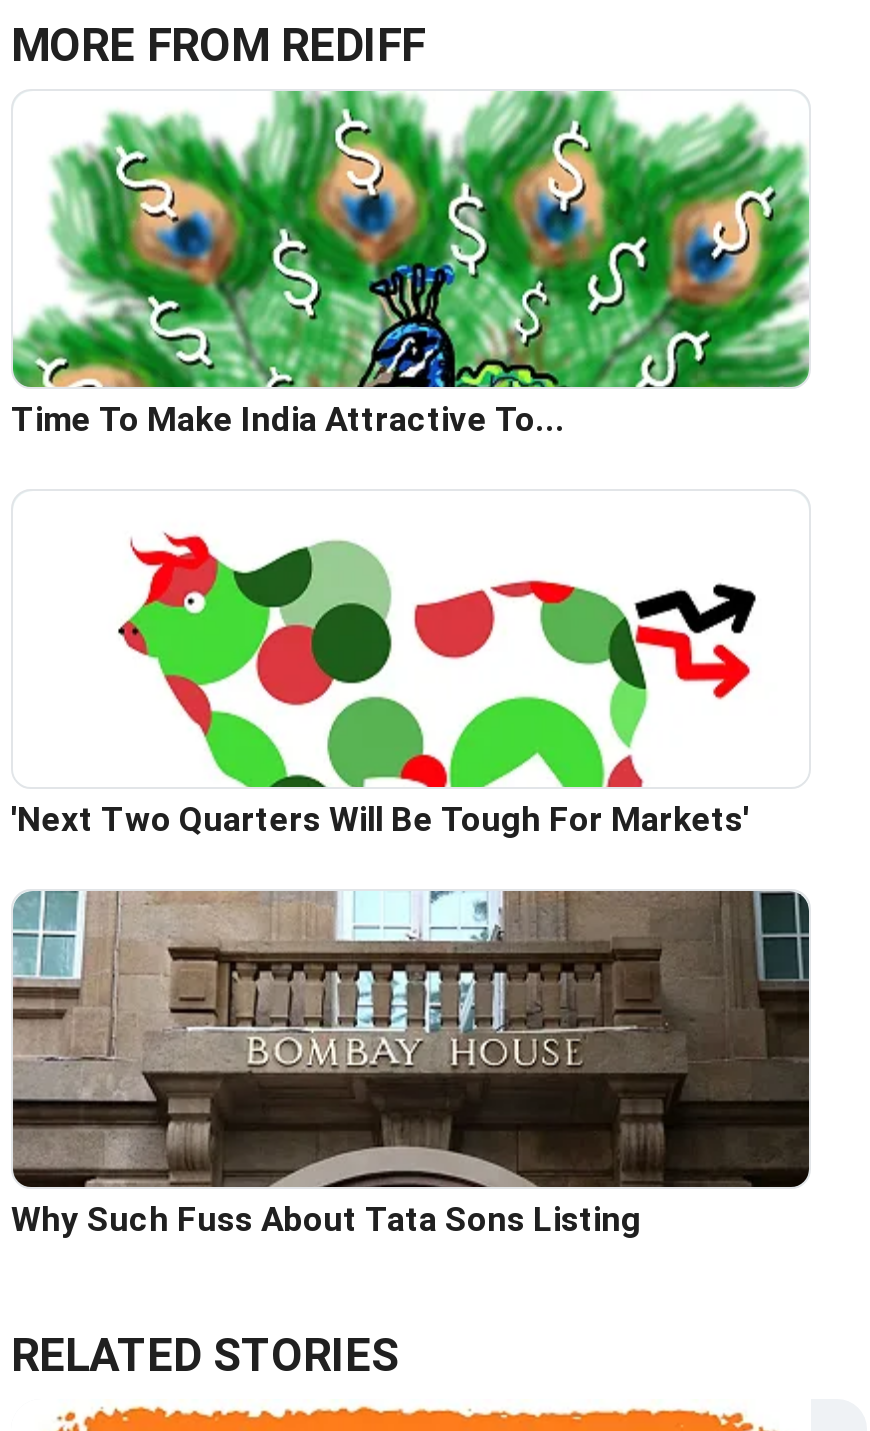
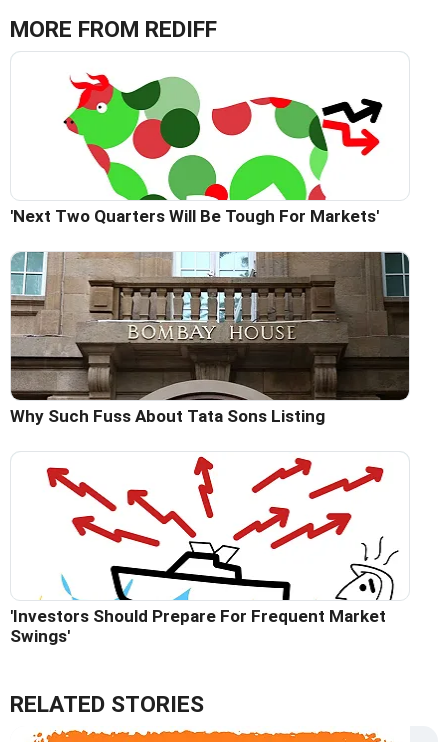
[11,89,811,438] [image] | Time To Make India Attractive To... -> none
moved [11,525,749,1238] -> [10,69,379,425]: [image] | 'Next Two Quarters Will Be Tough For Markets' | Why Such Fuss About Tata Sons Listing
none -> [10,456,399,645] [image] | 'Investors Should Prepare For Frequent Market | Swings'

